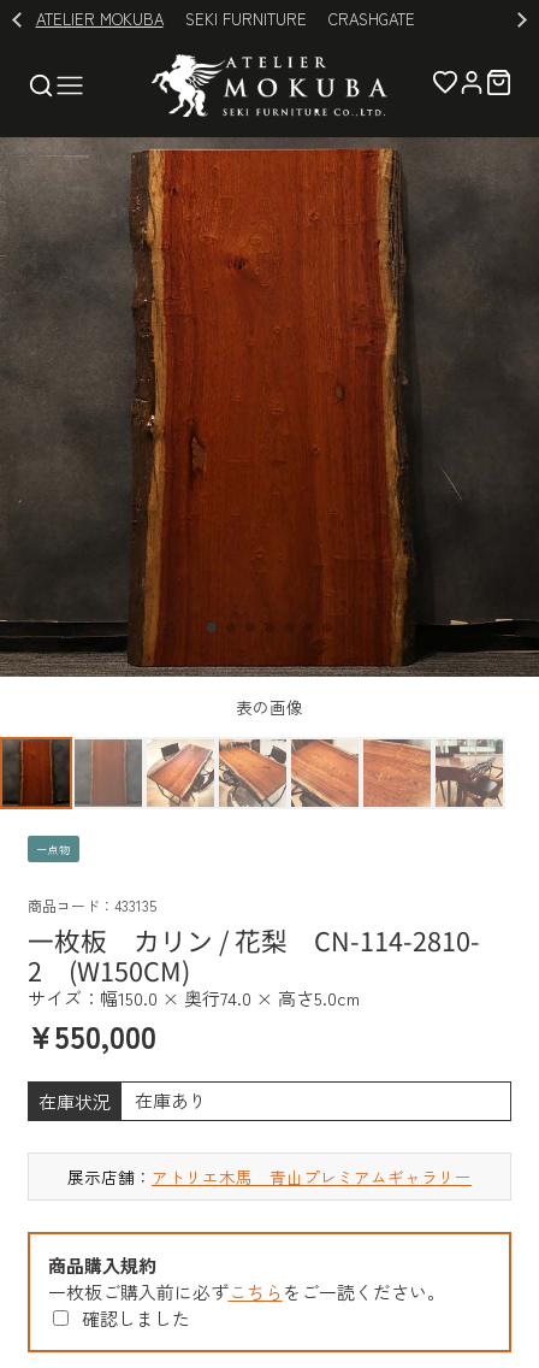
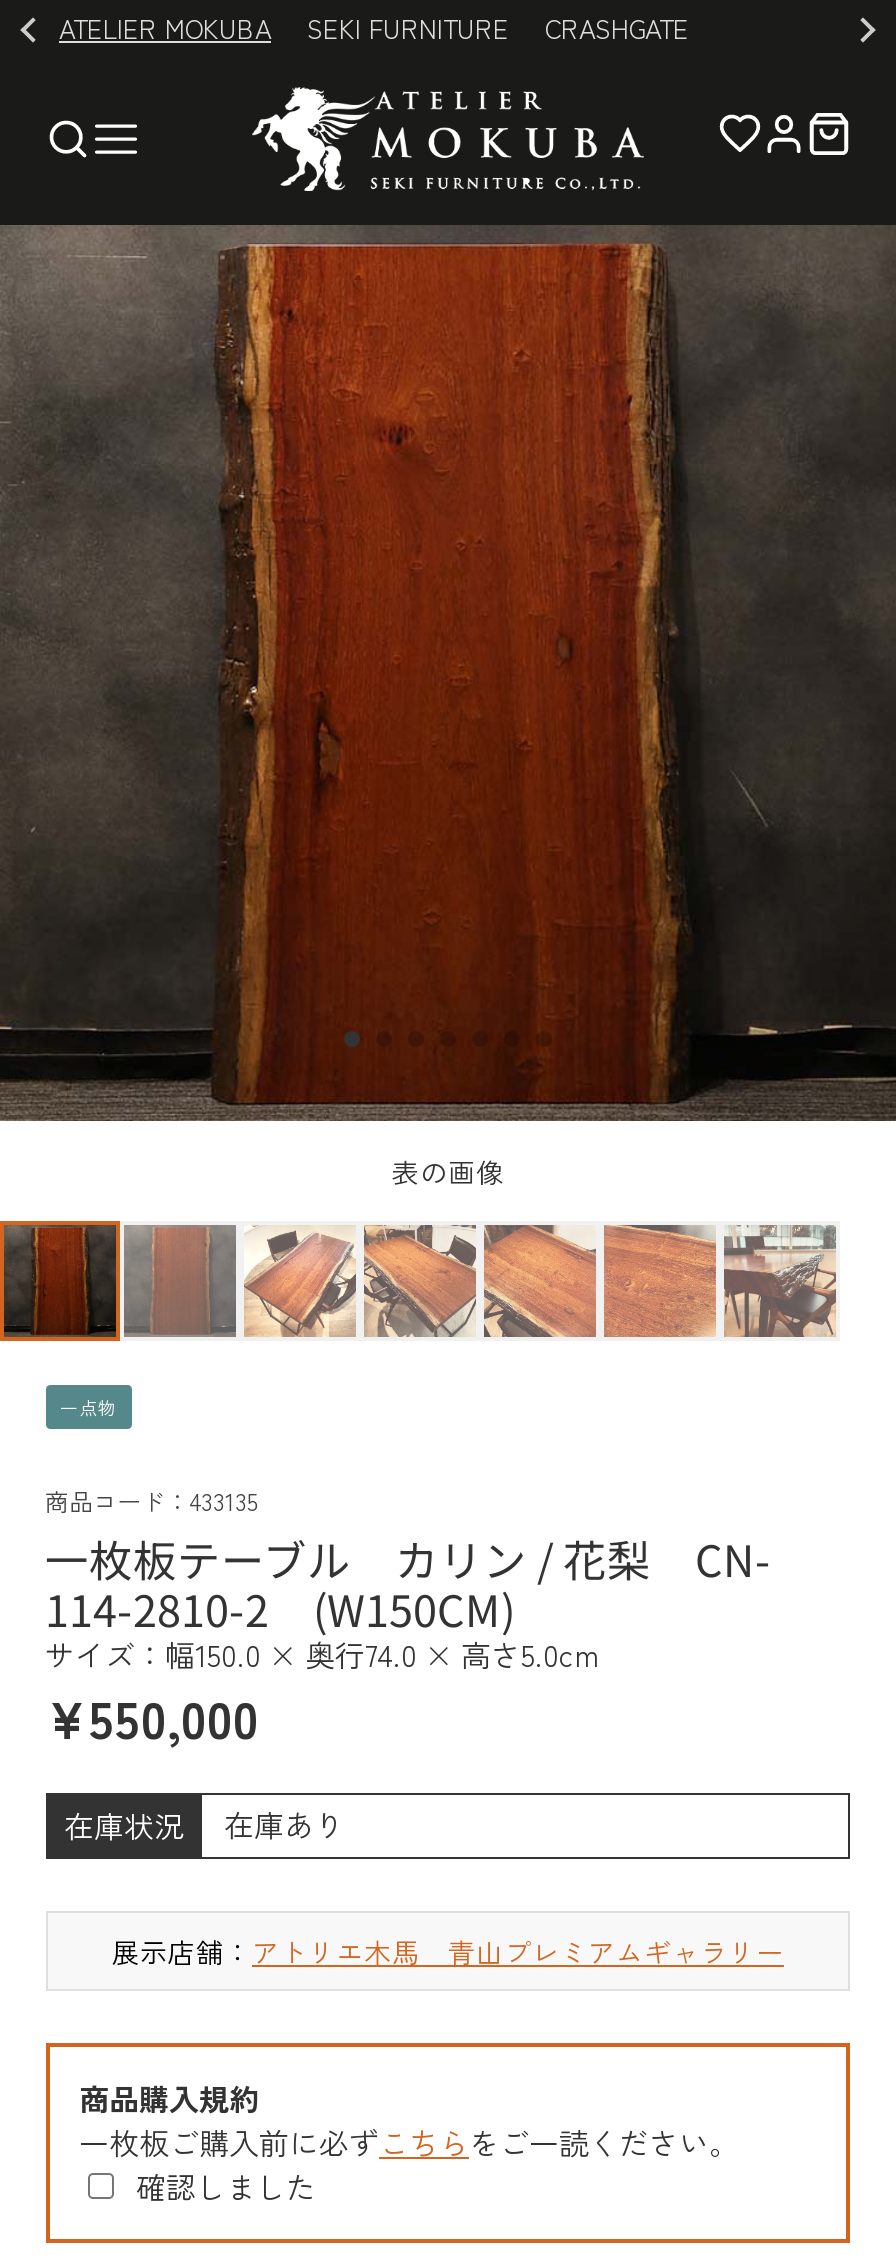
[27,921,479,989] 一枚板 カリン / 花梨 CN-114-2810- | 2 (W150CM) -> [45,1527,771,1639] 一枚板テーブル カリン / 花梨 CN- | 114-2810-2 (W150CM)

